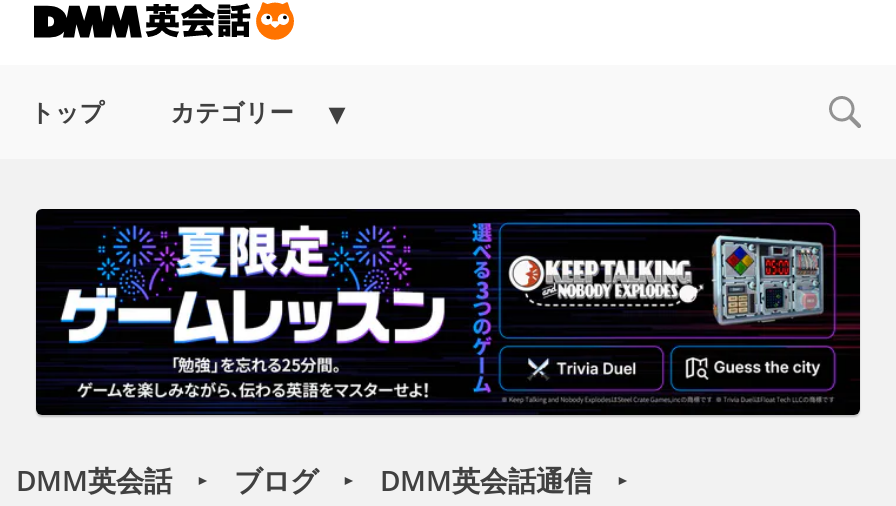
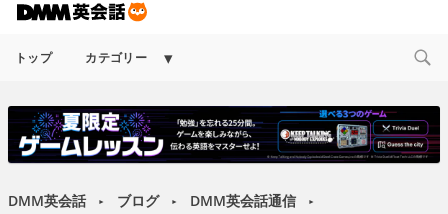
[16,207,880,417] [image] -> [7,105,441,169] [image]

